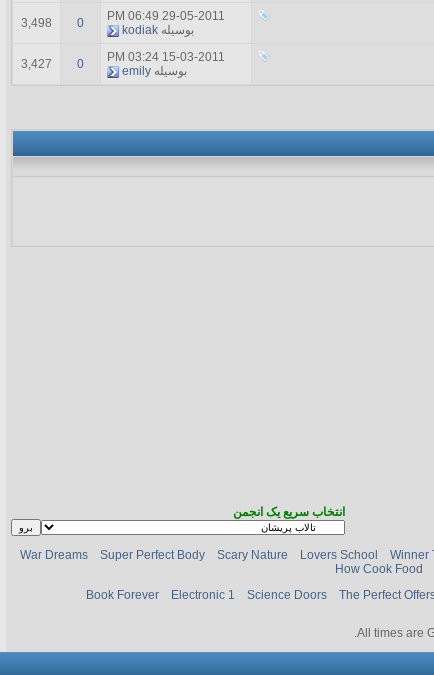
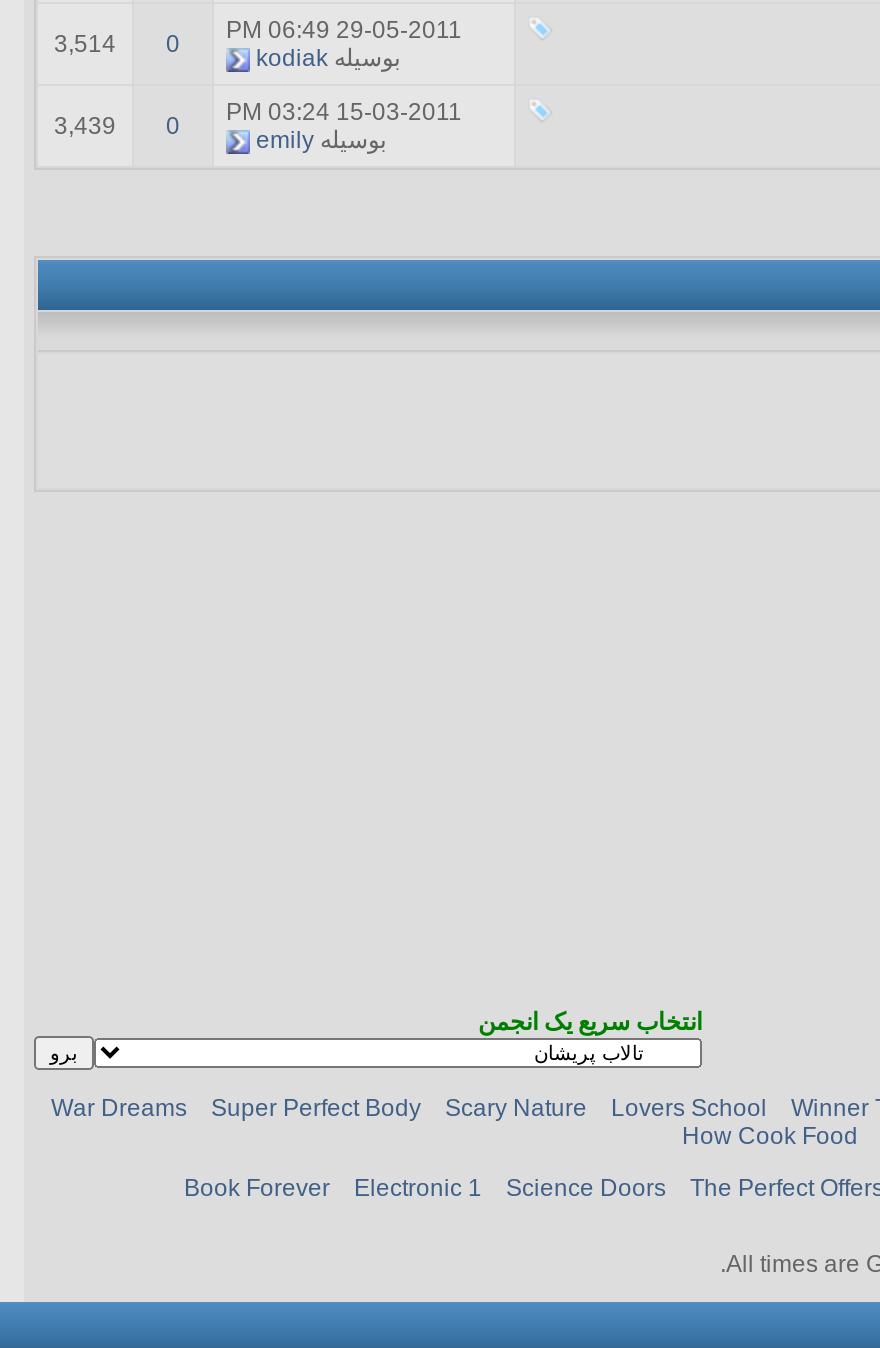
[21,16,84,30] 3,498 0 -> [54,29,180,57] 3,514 0
[21,57,84,71] 3,427 0 -> [54,111,180,139] 3,439 0

